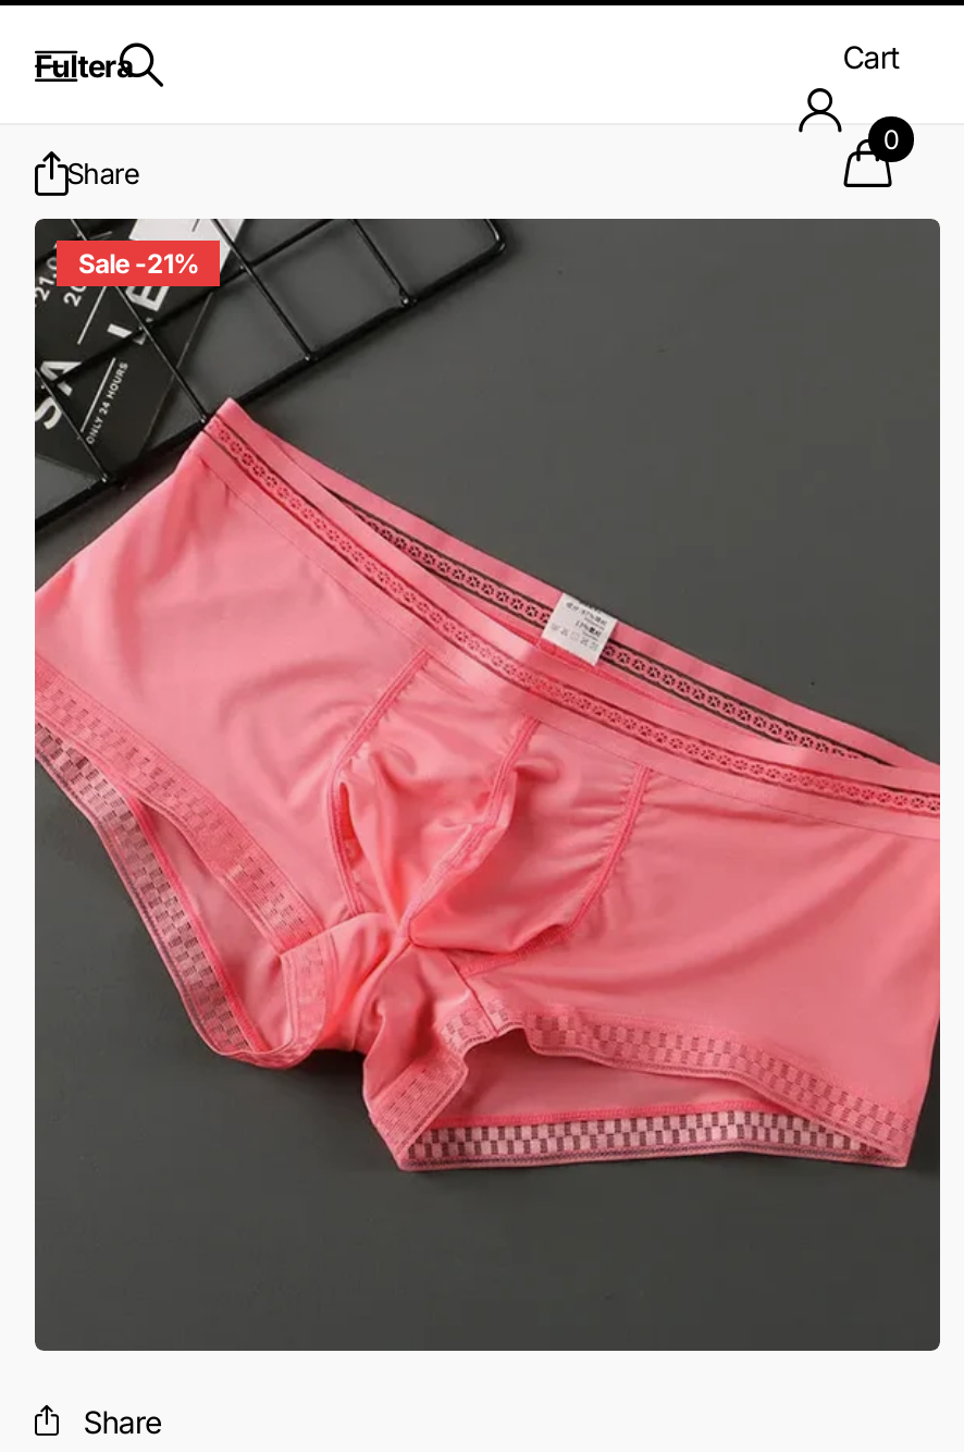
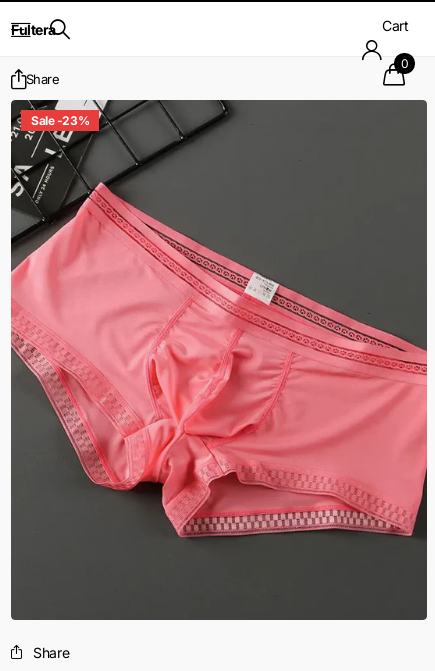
[78,247,198,280] Sale -21% -> [31,113,89,128] Sale -23%

